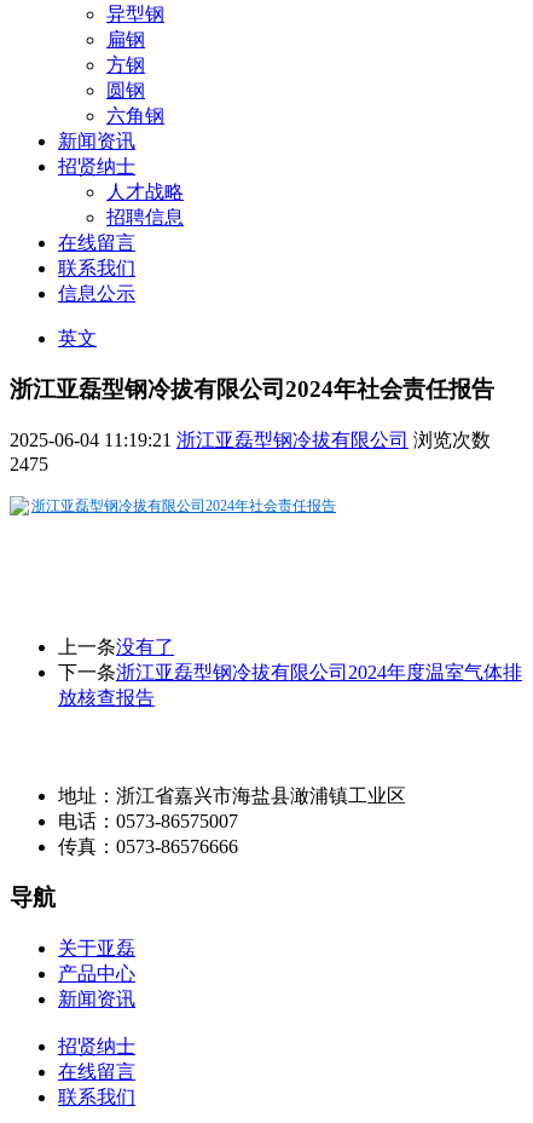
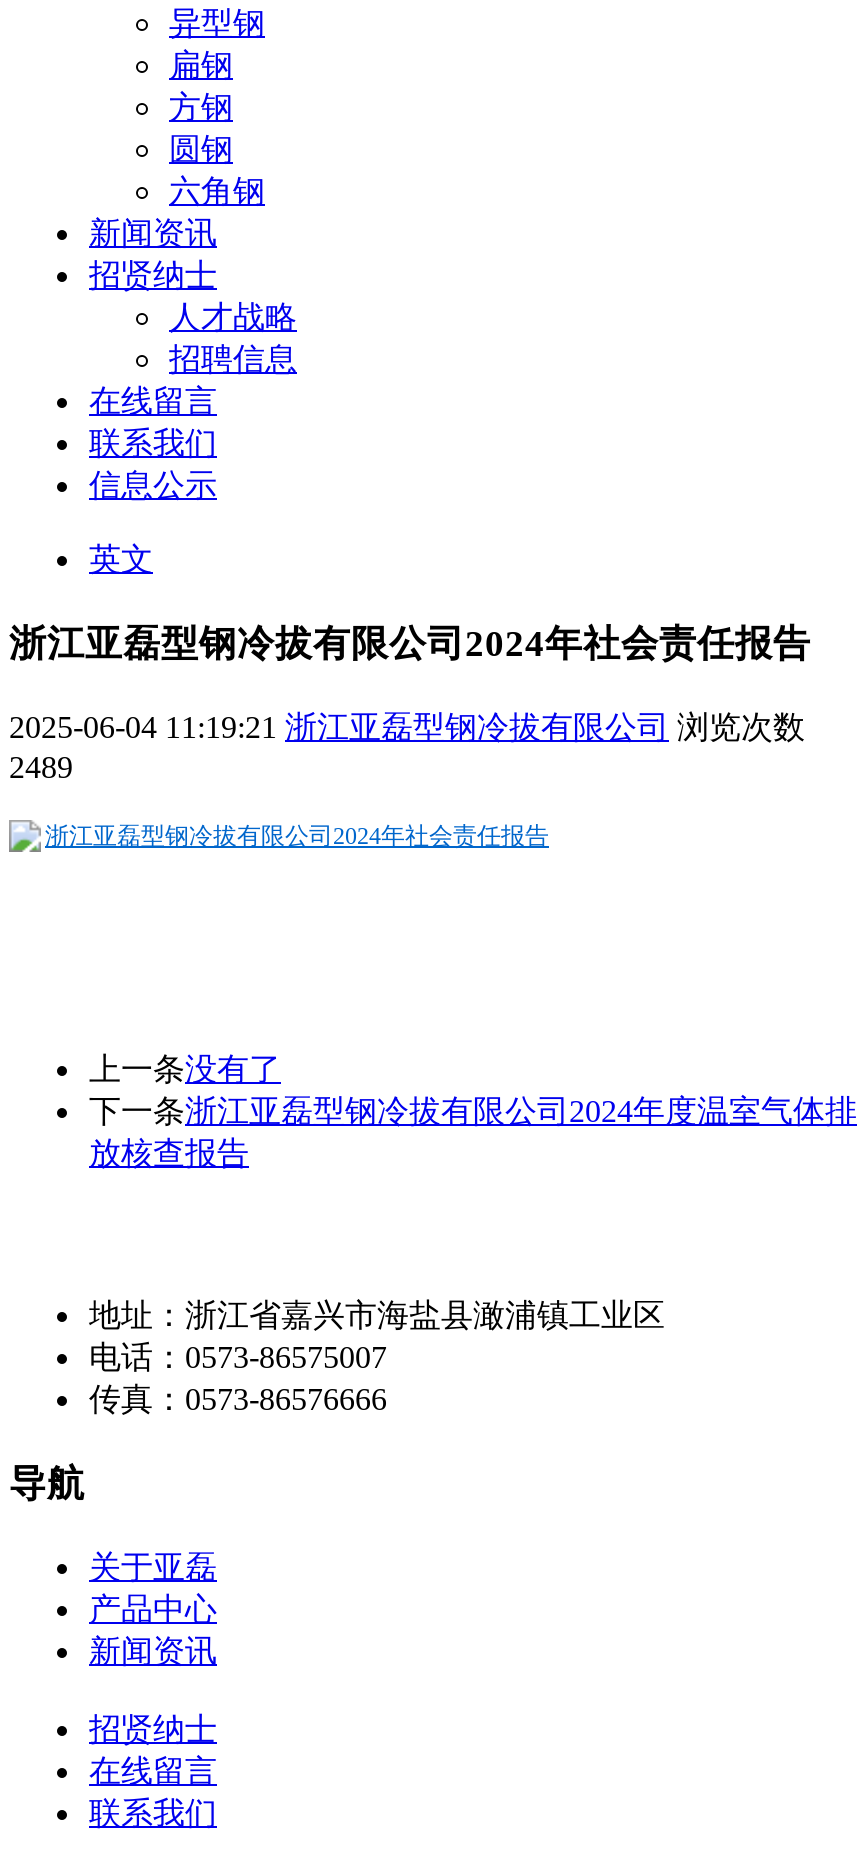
[10,454,48,475] 2475 -> [9,750,73,784] 2489

